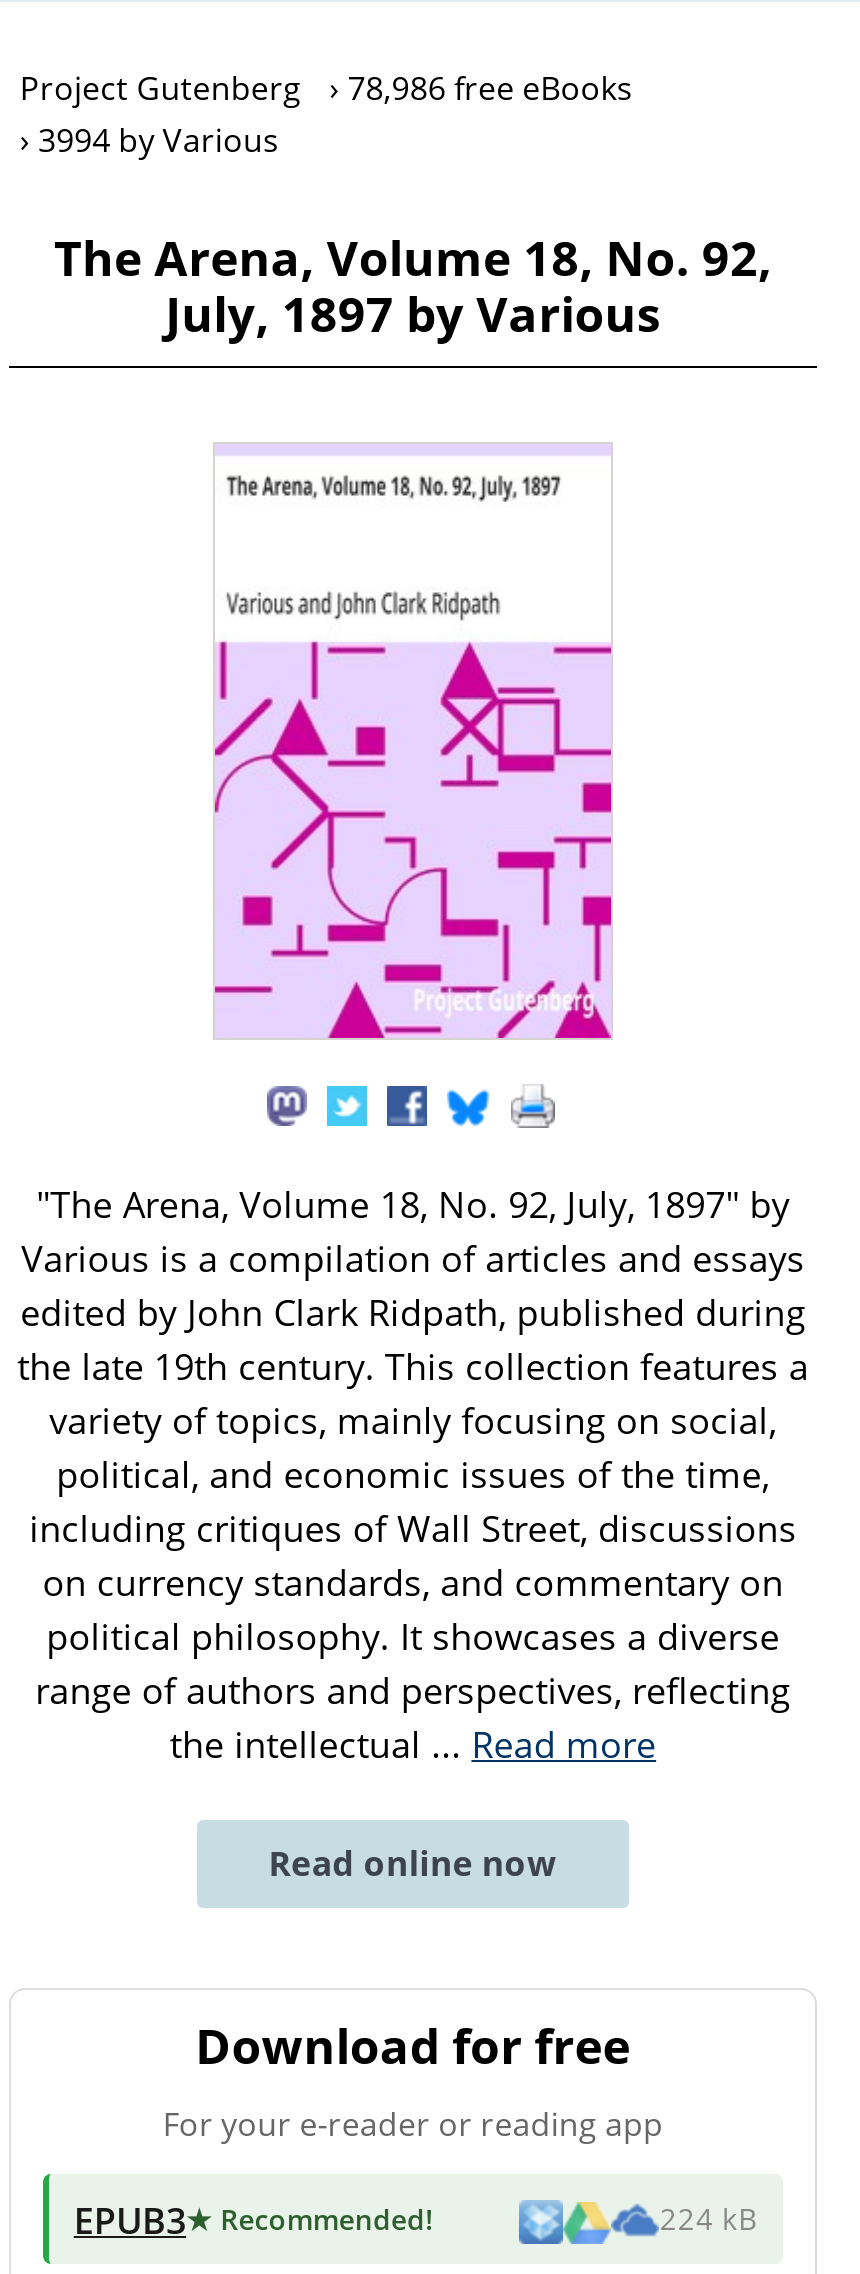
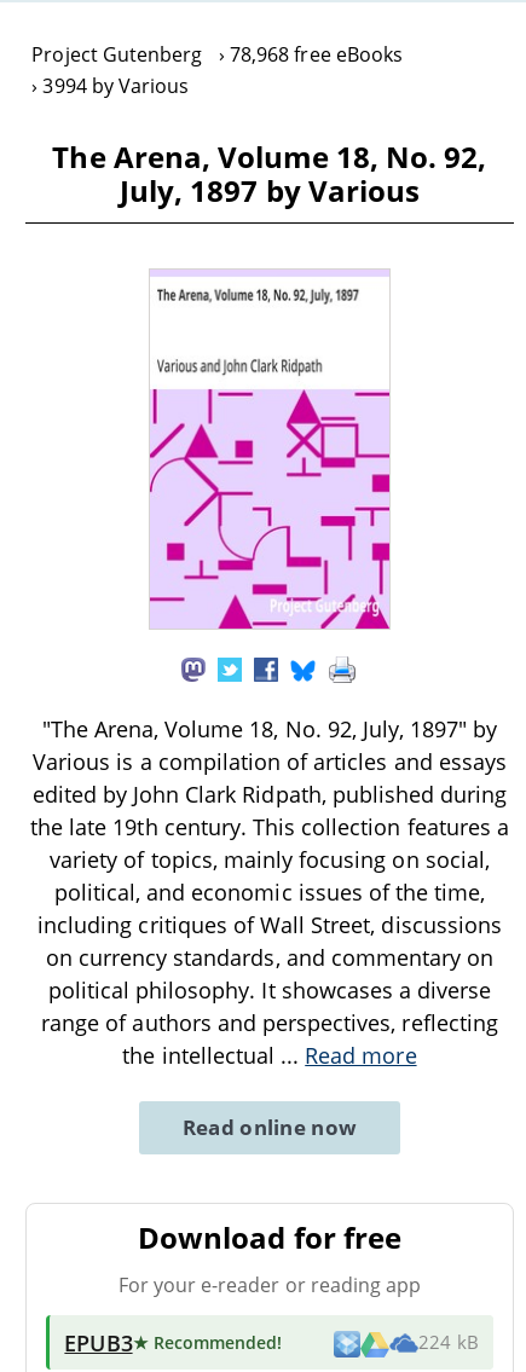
[20,66,633,110] Project Gutenberg 78,986 free eBooks -> [32,41,403,68] Project Gutenberg 78,968 free eBooks

